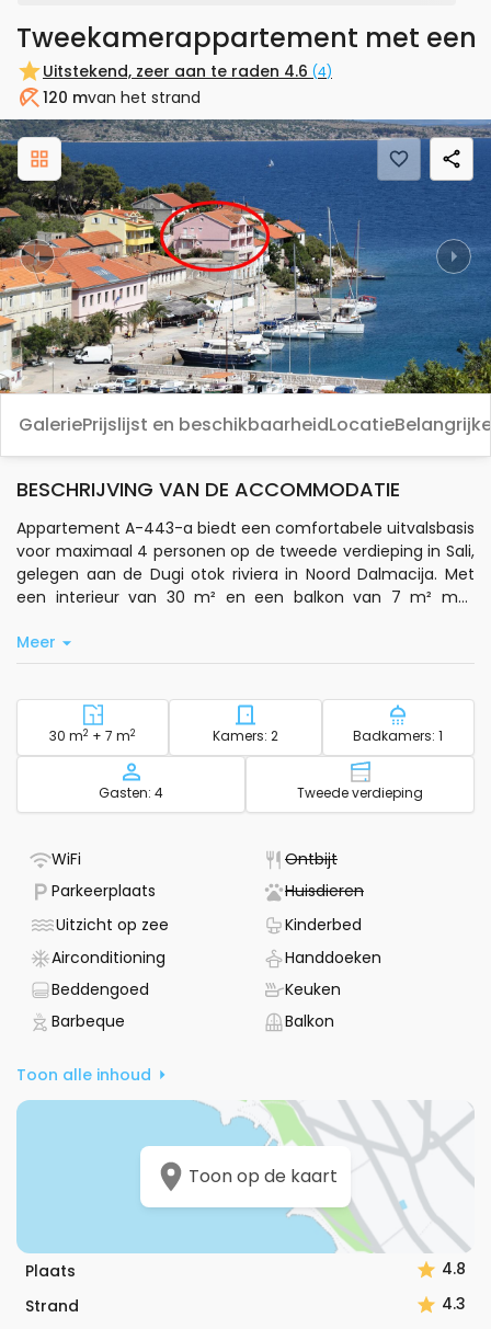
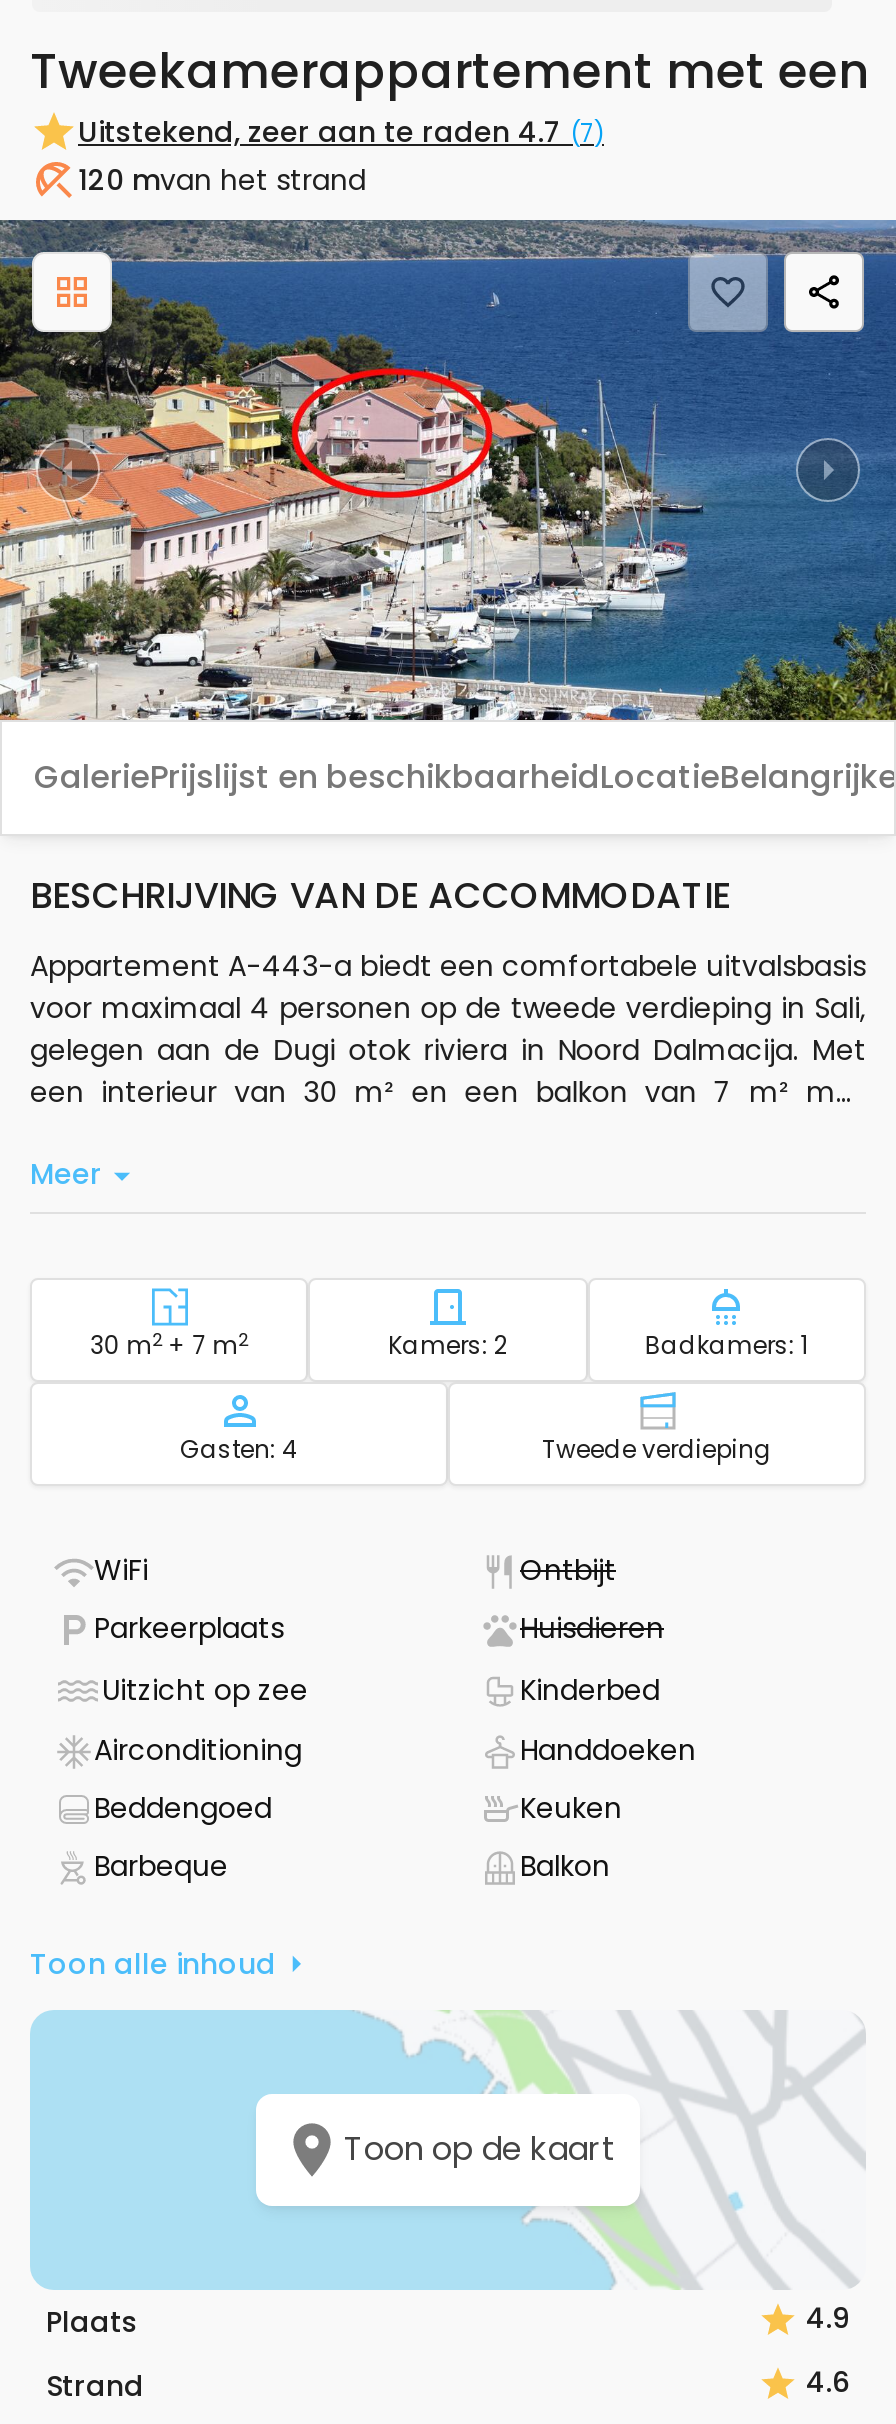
[43,60,332,82] Uitstekend, zeer aan te raden 4.6 (4) -> [78,111,604,151] Uitstekend, zeer aan te raden 4.7 (7)
[442,1258,466,1280] 4.8 -> [806,2298,850,2338] 4.9
[442,1293,466,1315] 4.3 -> [806,2362,850,2402] 4.6

